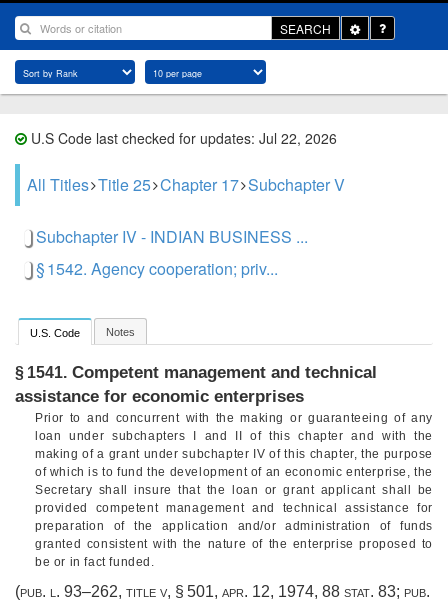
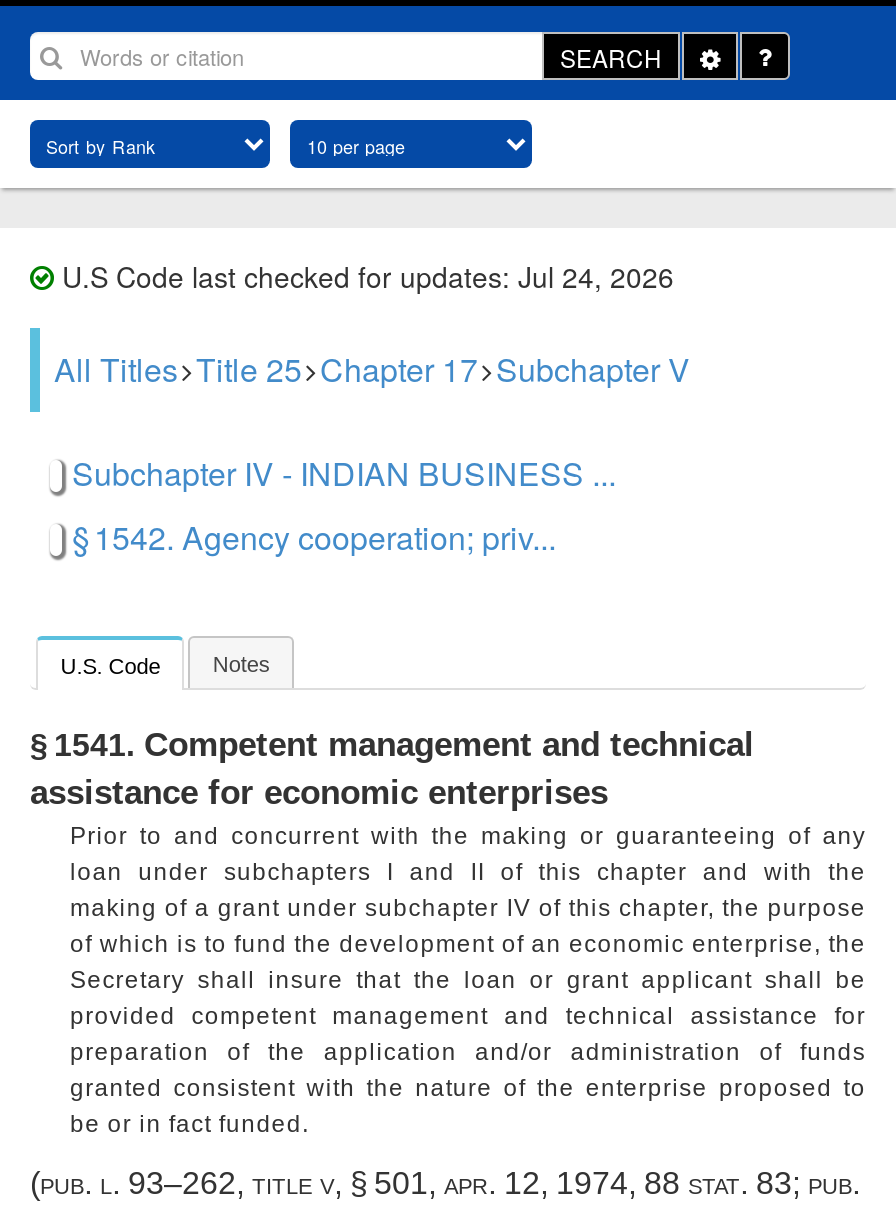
[27,128,337,148] U.S Code last checked for updates: Jul 22, 2026 -> [54,256,674,296] U.S Code last checked for updates: Jul 24, 2026

